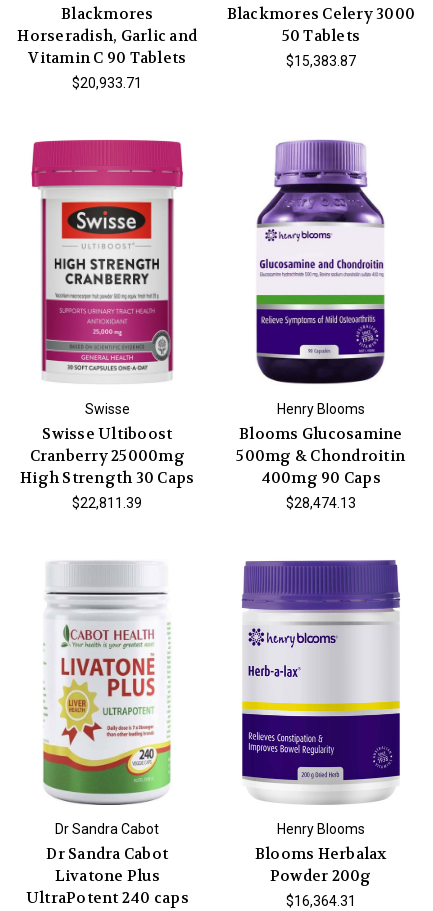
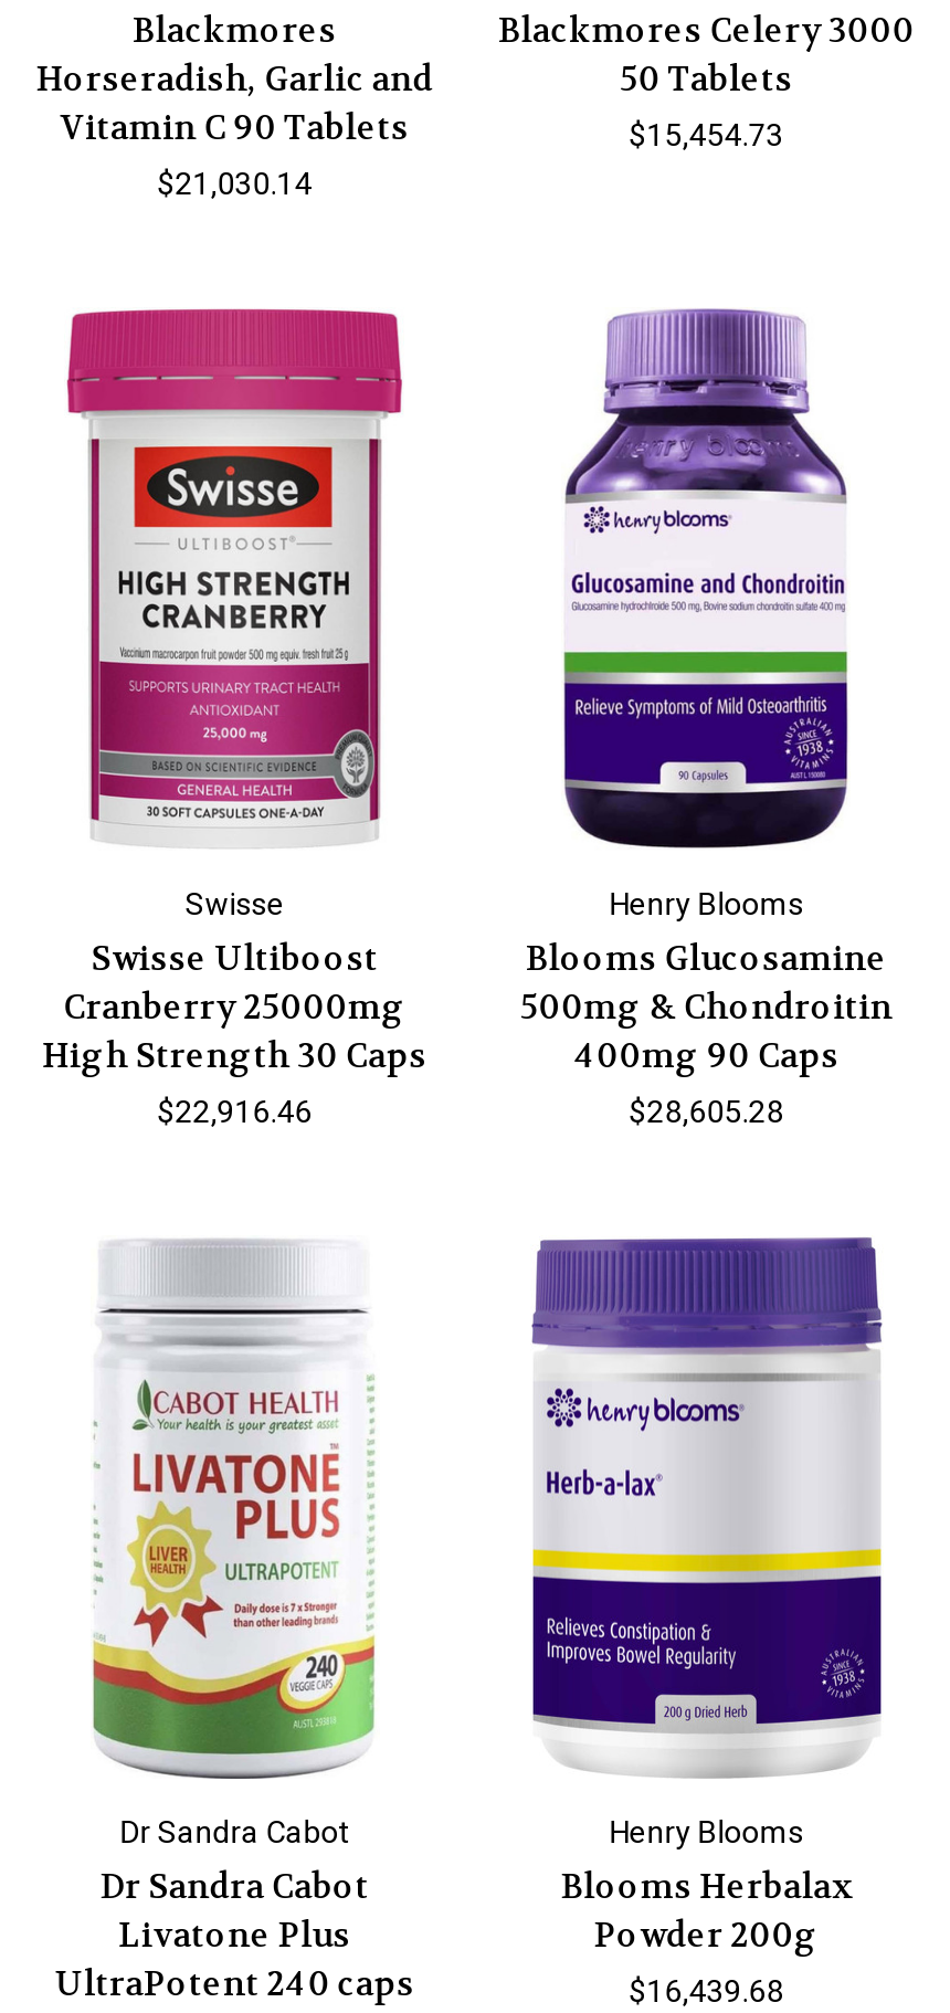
[286,53,356,69] $15,383.87 -> [629,118,784,153] $15,454.73
[72,75,142,91] $20,933.71 -> [157,166,312,202] $21,030.14
[72,495,142,511] $22,811.39 -> [157,1094,312,1129] $22,916.46
[286,495,356,511] $28,474.13 -> [629,1094,784,1129] $28,605.28
[286,893,356,909] $16,364.31 -> [629,1973,784,2008] $16,439.68

